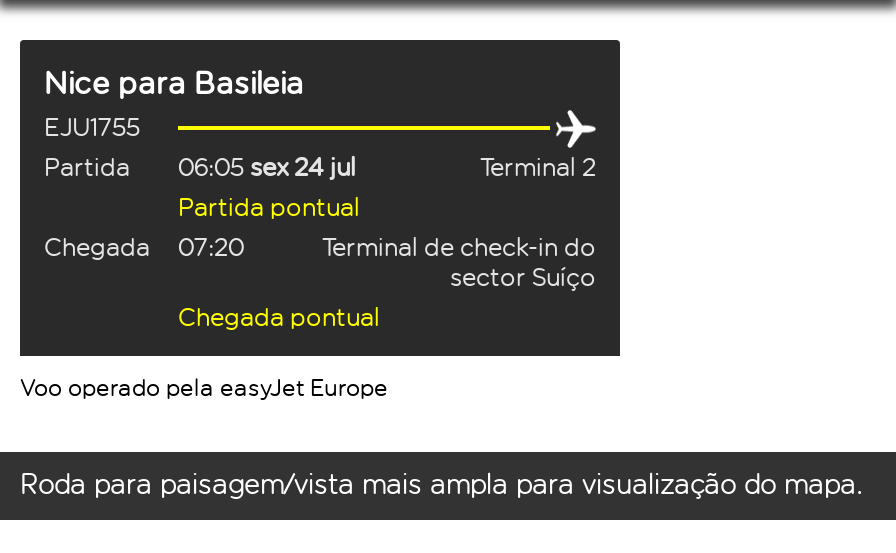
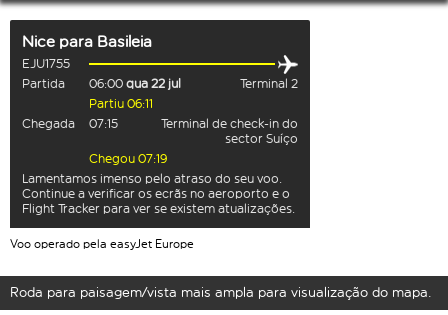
[44,152,356,182] Partida 06:05 sex 24 jul -> [22,76,181,91] Partida 06:00 qua 22 jul
[178,192,360,222] Partida pontual -> [89,96,153,111] Partiu 06:11
[44,232,244,262] Chegada 07:20 -> [22,116,118,131] Chegada 07:15
[178,302,380,332] Chegada pontual -> [22,151,295,216] Chegou 07:19 | Lamentamos imenso pelo atraso do seu voo. | Continue a verificar os ecrãs no aeroporto e o | Flight Tracker para ver se existem atualizações.

